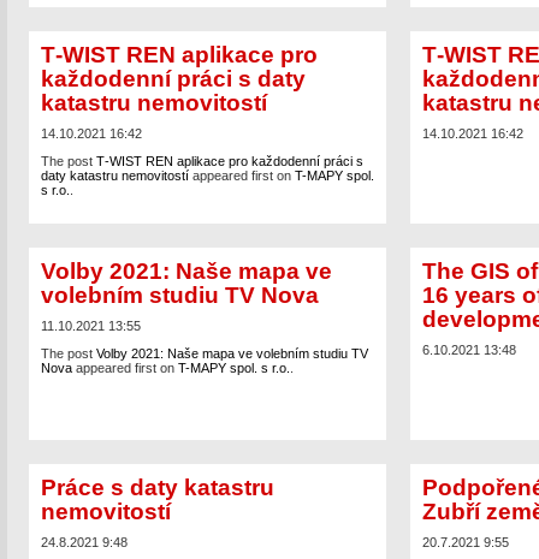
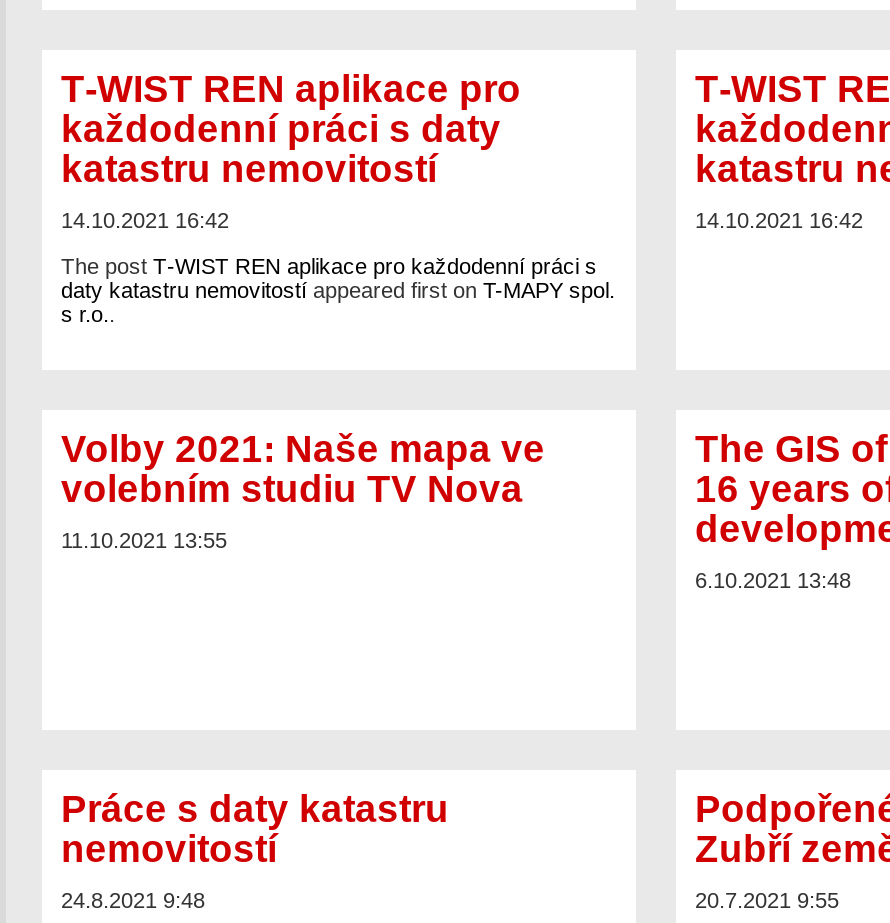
[40,347,368,375] The post Volby 2021: Naše mapa ve volebním studiu TV | Nova appeared first on T-MAPY spol. s r.o.. -> none

